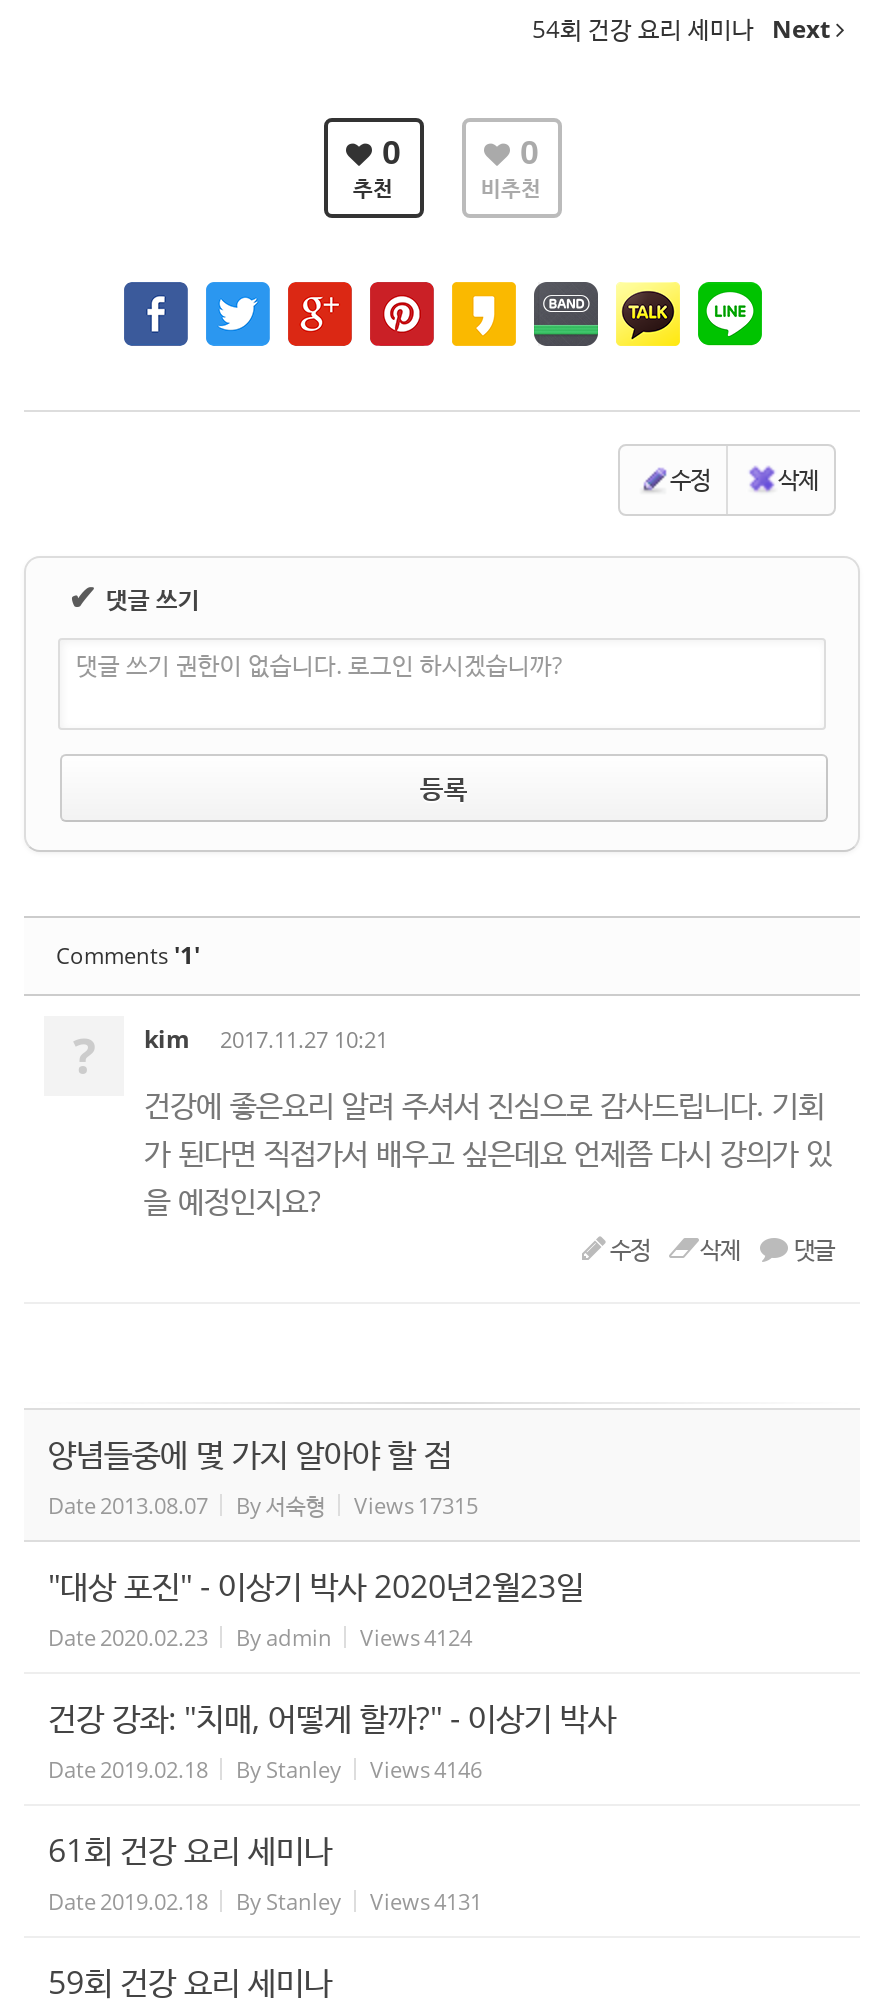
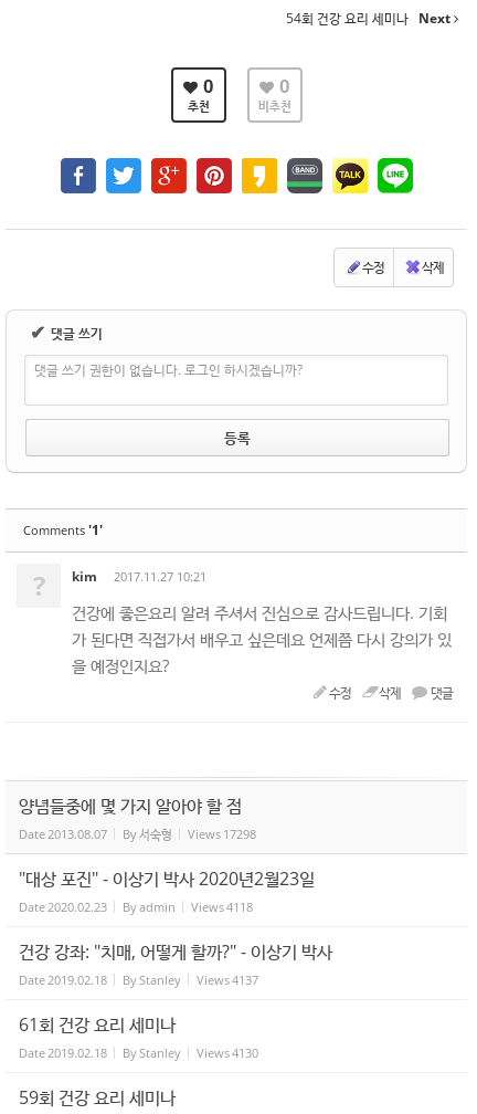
[354,1489,478,1519] Views 17315 -> [188,825,256,842] Views 17298
[48,1621,472,1651] Date 2020.02.23 By admin Views 4124 -> [19,898,253,915] Date 2020.02.23 By admin Views 4118
[48,1753,482,1783] Date 2019.02.18 By Stanley Views 4146 -> [19,971,258,987] Date 2019.02.18 By Stanley Views 4137
[48,1885,482,1915] Date 2019.02.18 By Stanley Views 4131 -> [19,1044,258,1060] Date 2019.02.18 By Stanley Views 4130

